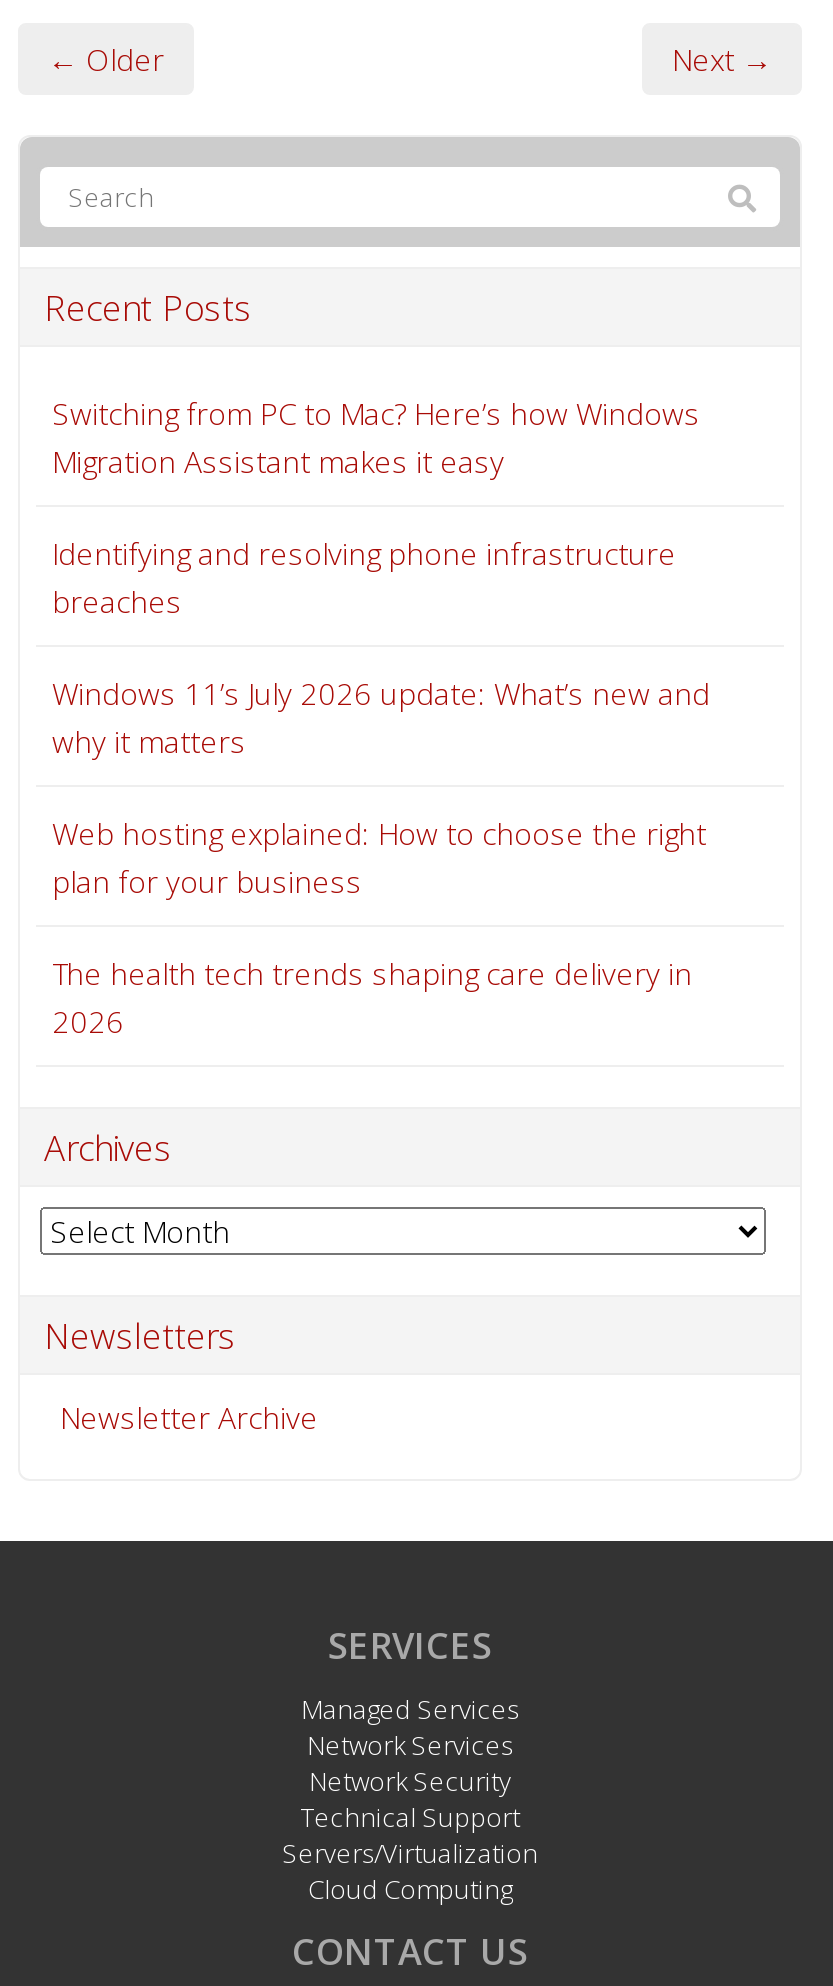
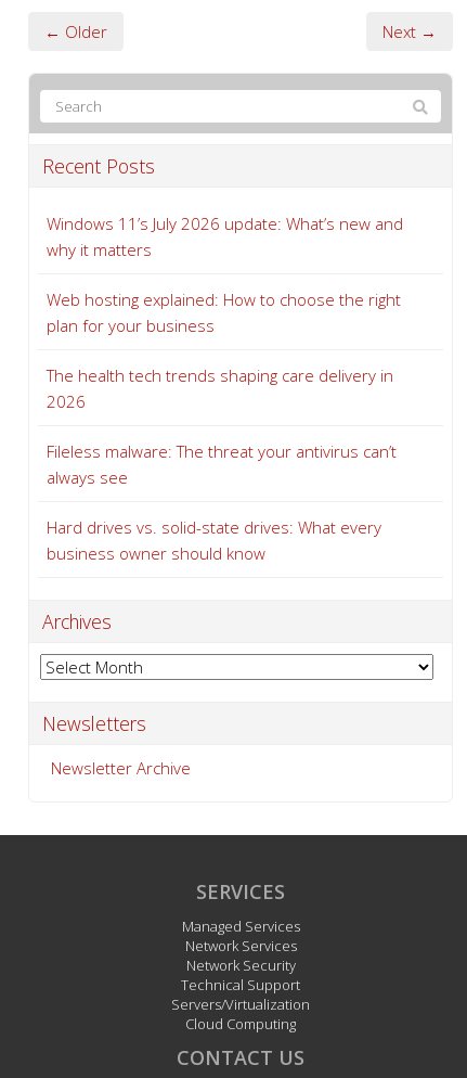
[52,393,700,621] Switching from PC to Mac? Here’s how Windows | Migration Assistant makes it easy | Identifying and resolving phone infrastructure | breaches -> none
moved [52,673,710,1041] -> [47,213,403,412]: Windows 11’s July 2026 update: What’s new and | why it matters | Web hosting explained: How to choose the right | plan for your business | The health tech trends shaping care delivery in | 2026
none -> [47,440,397,564] Fileless malware: The threat your antivirus can’t | always see | Hard drives vs. solid-state drives: What every | business owner should know

